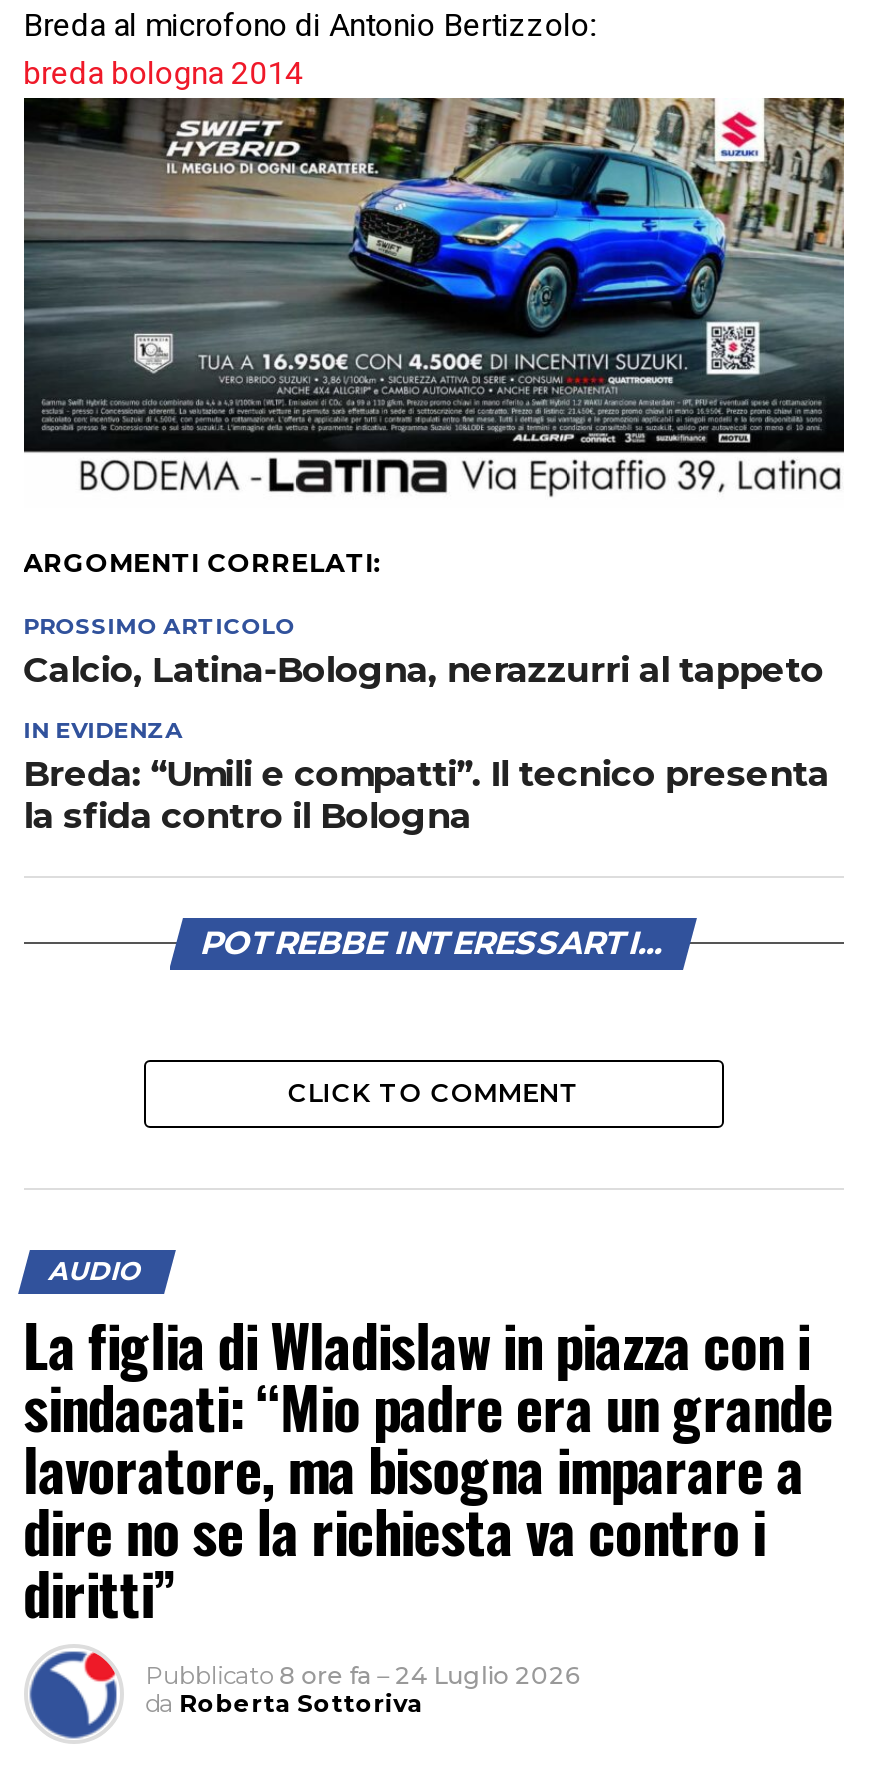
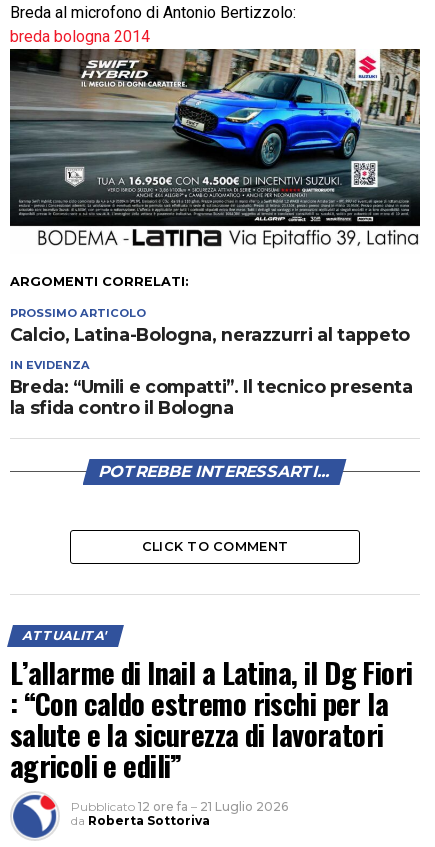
[23,1256,833,1690] AUDIO | La figlia di Wladislaw in piazza con i | sindacati: “Mio padre era un grande | lavoratore, ma bisogna imparare a | dire no se la richiesta va contro i | diritti” | Pubblicato 8 ore fa – 24 Luglio 2026 -> [10,628,413,814] ATTUALITA' | L’allarme di Inail a Latina, il Dg Fiori | : “Con caldo estremo rischi per la | salute e la sicurezza di lavoratori | agricoli e edili” | Pubblicato 12 ore fa – 21 Luglio 2026

